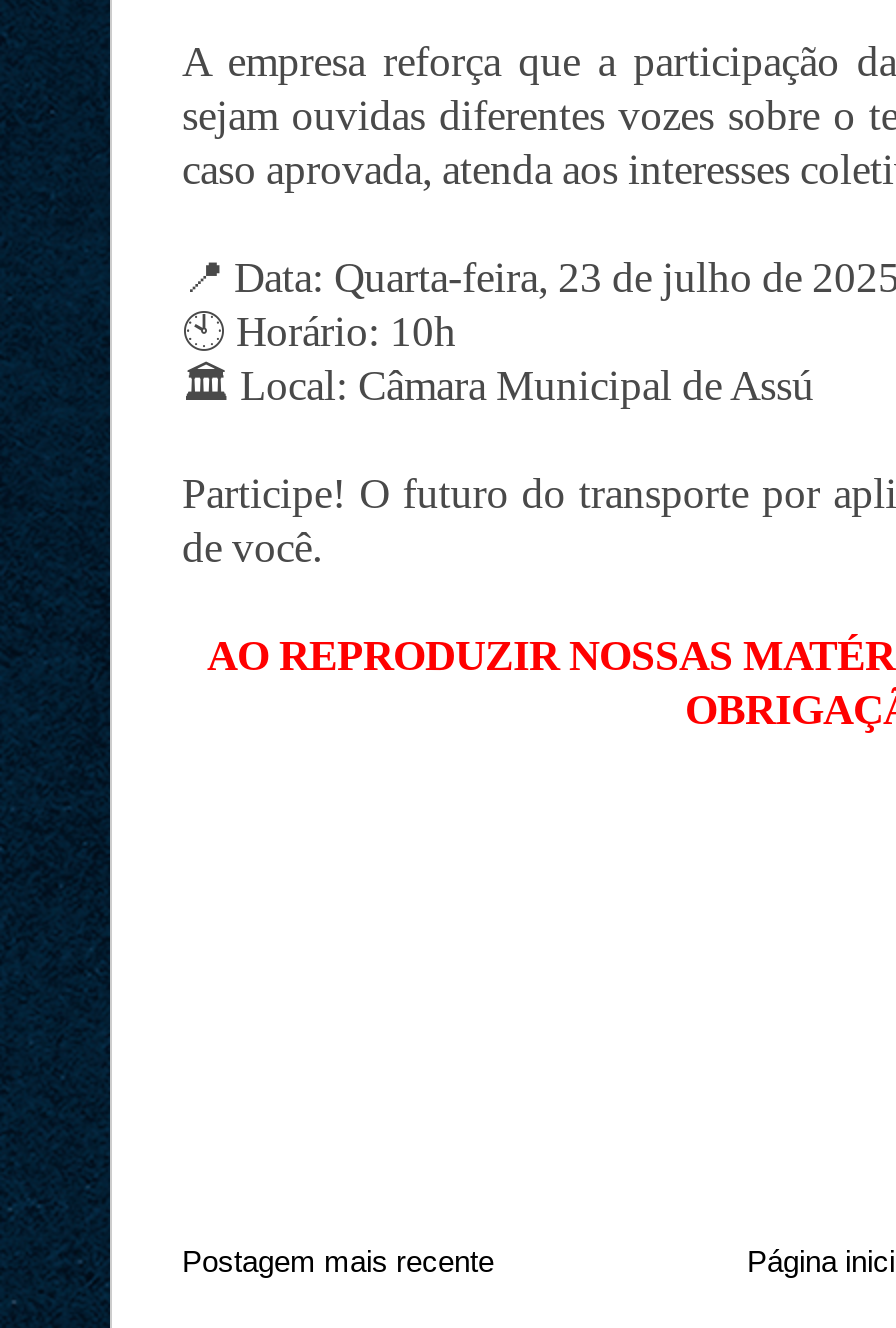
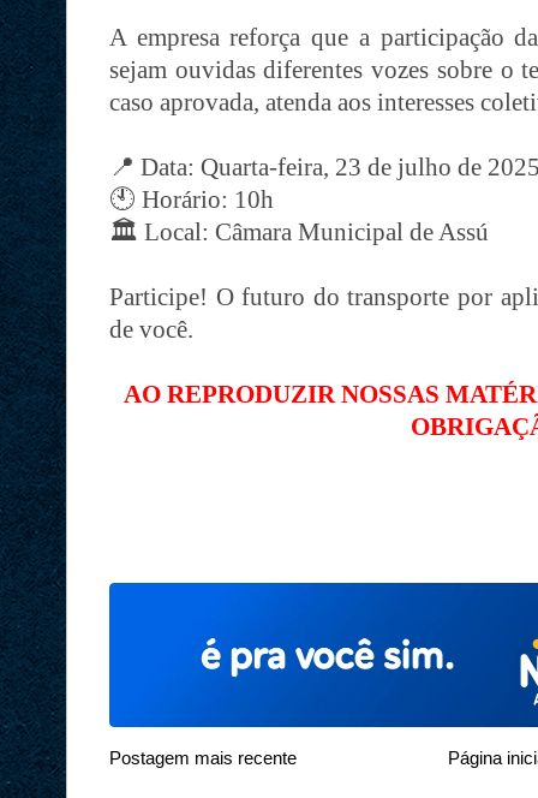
none -> [108,582,534,728] [image]

